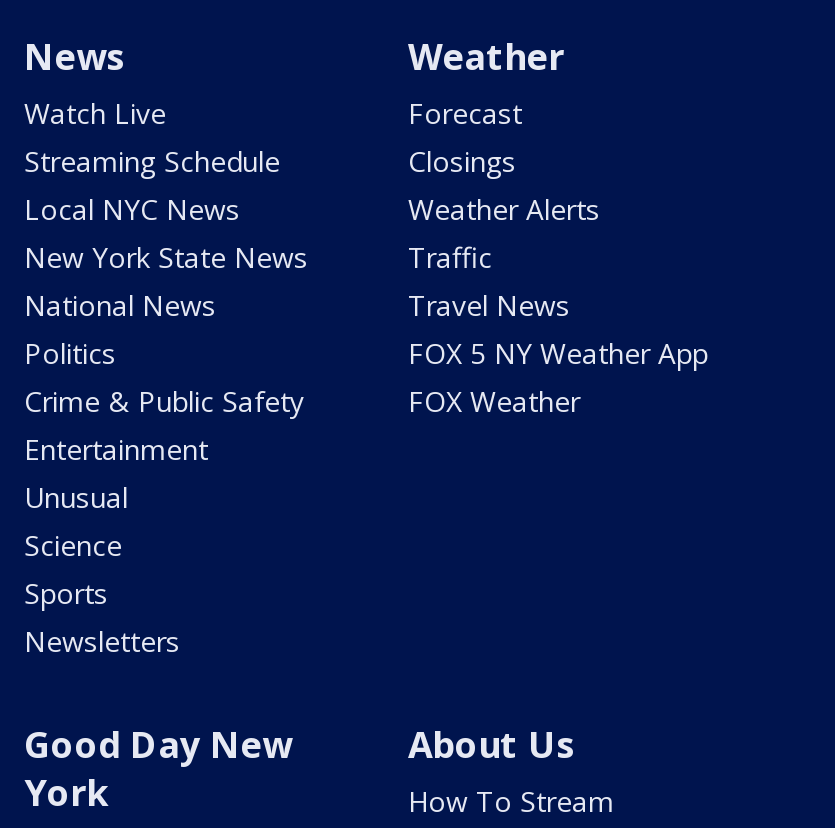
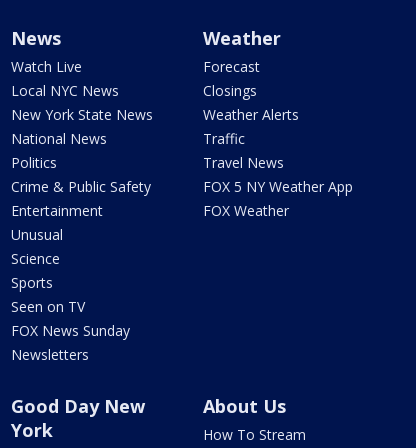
[24,142,280,180] Streaming Schedule -> none
moved [24,190,308,612] -> [11,81,153,292]: Local NYC News | New York State News | National News | ... | Science | Sports
none -> [11,297,130,340] Seen on TV | FOX News Sunday

